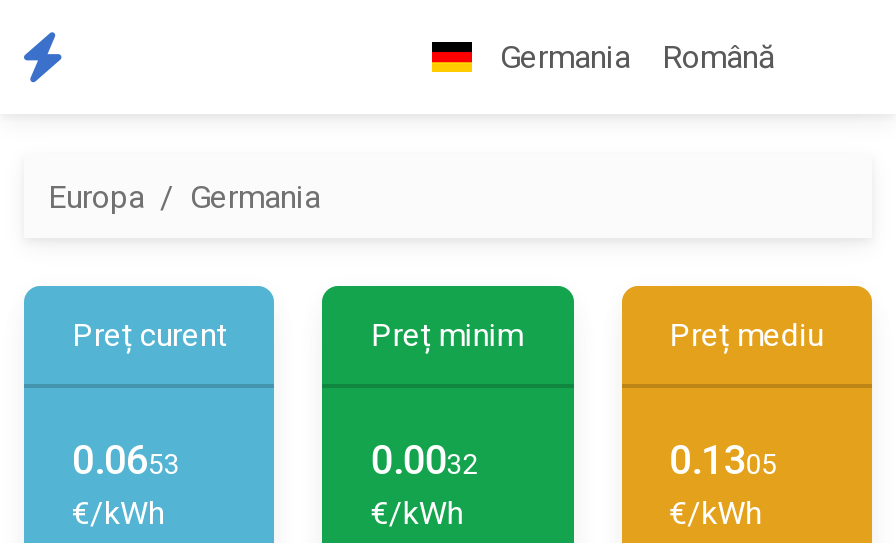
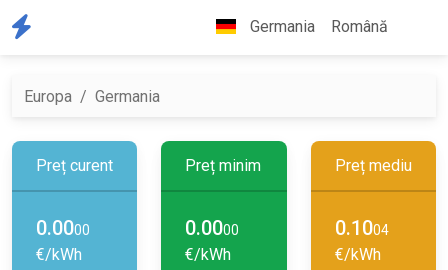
[72,436,180,484] 0.0653 -> [36,216,90,240] 0.0000
[371,436,479,484] 0.0032 -> [185,216,239,240] 0.0000
[669,436,777,484] 0.1305 -> [335,216,389,240] 0.1004

